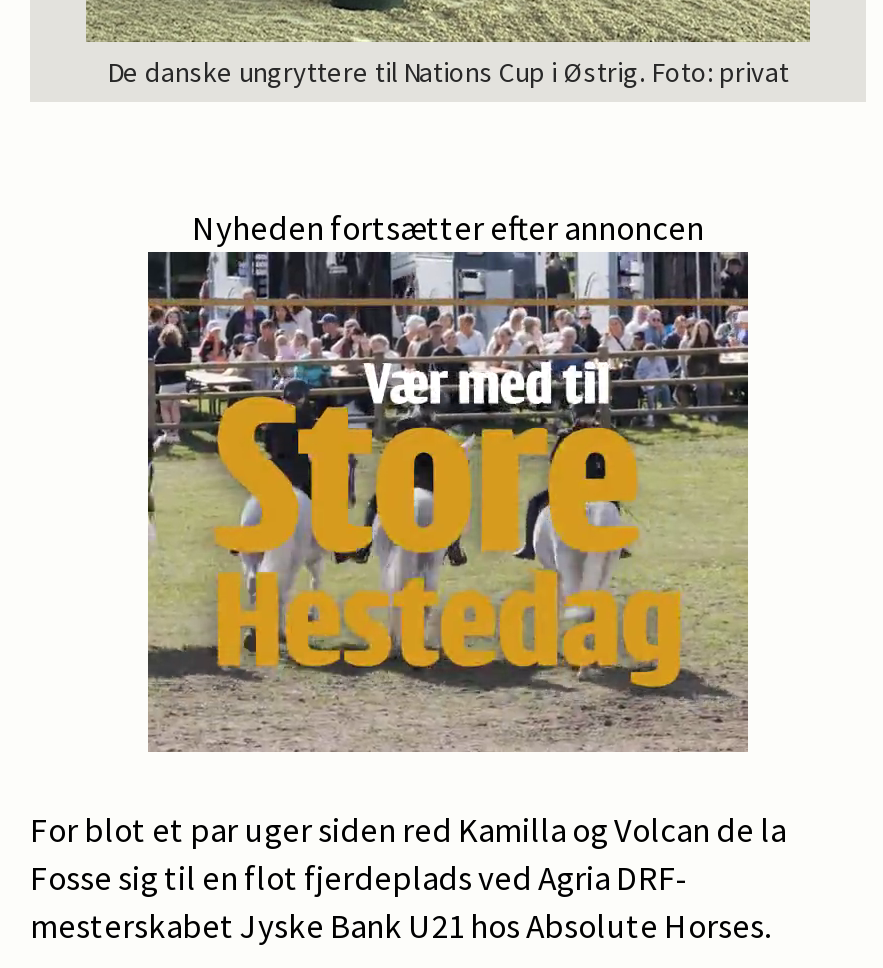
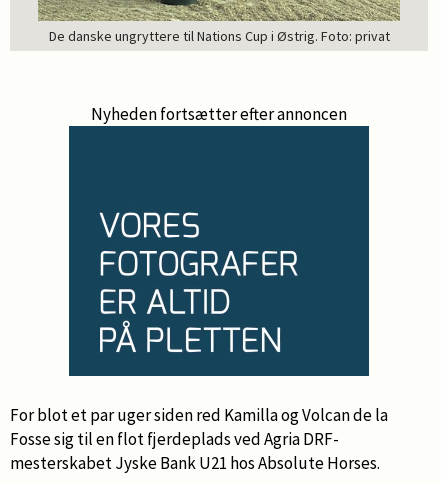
[146,250,750,754] [image] -> [68,125,370,377] [image]

